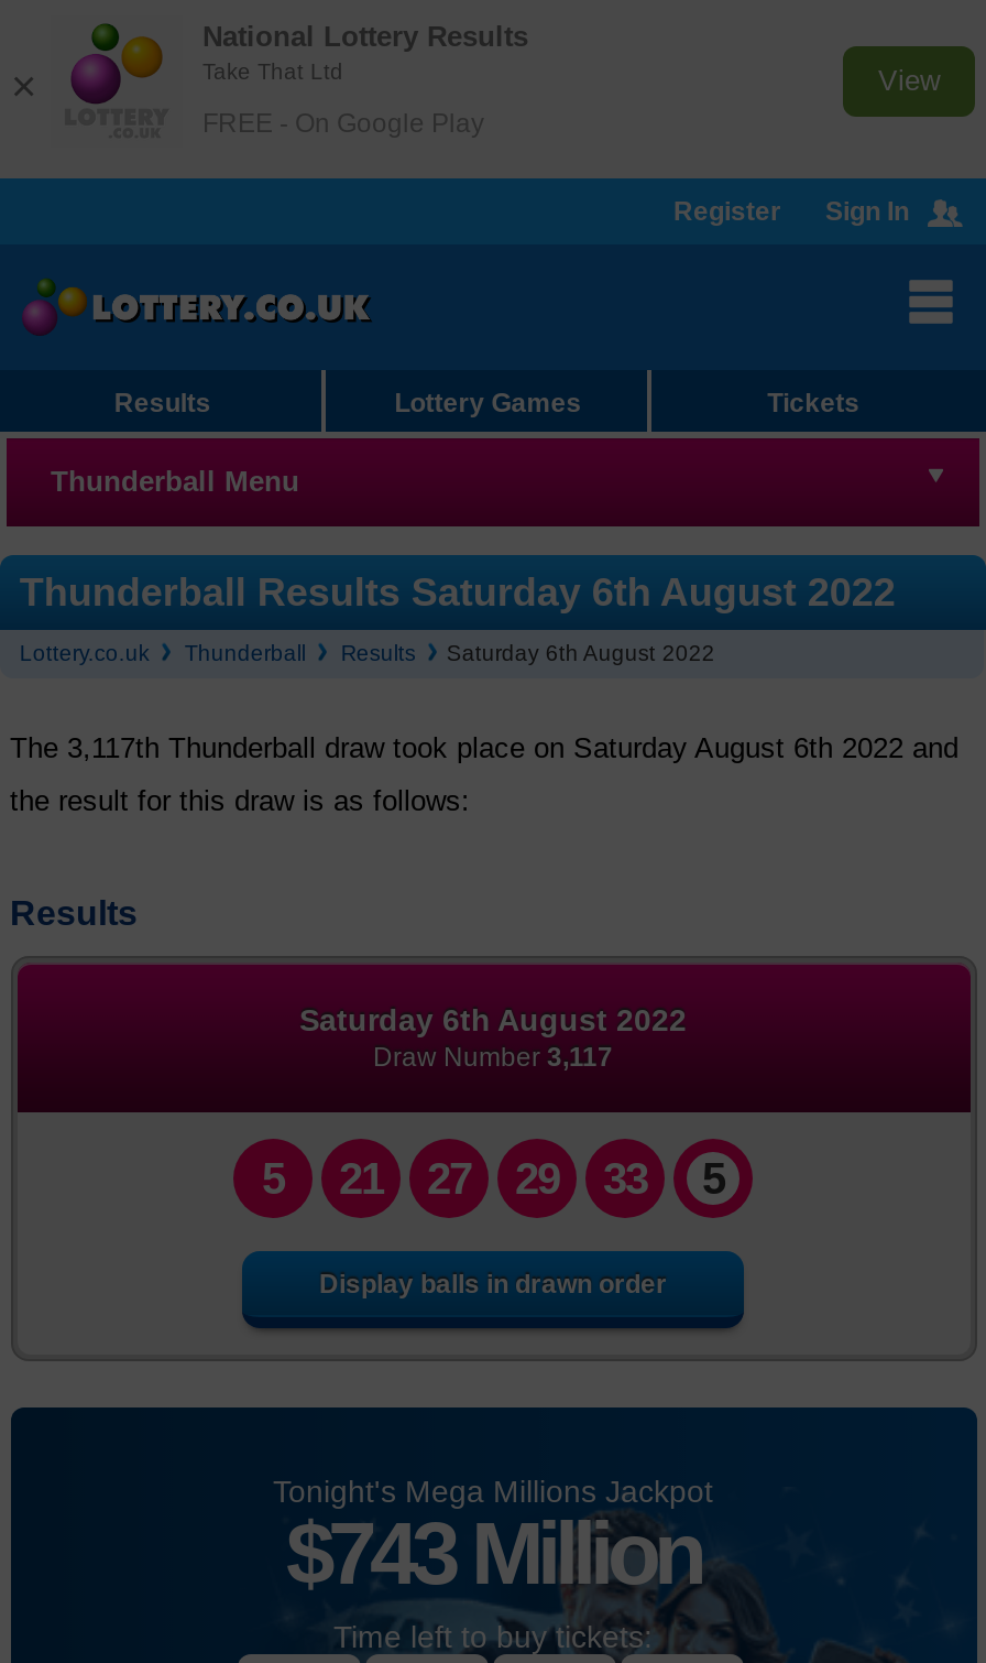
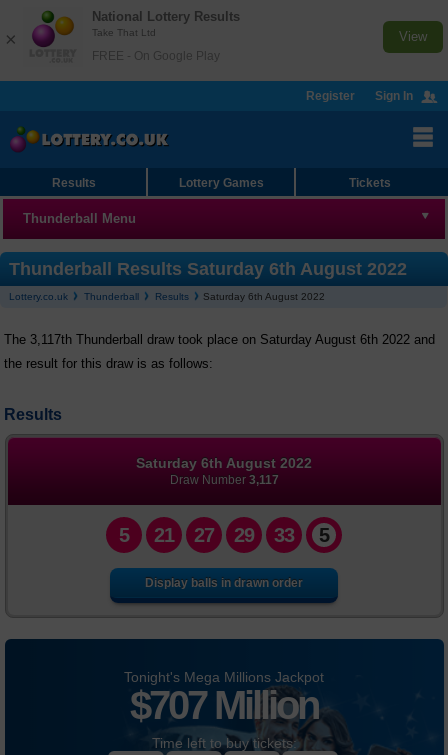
[286,1504,700,1601] $743 Million -> [130,683,318,727] $707 Million

